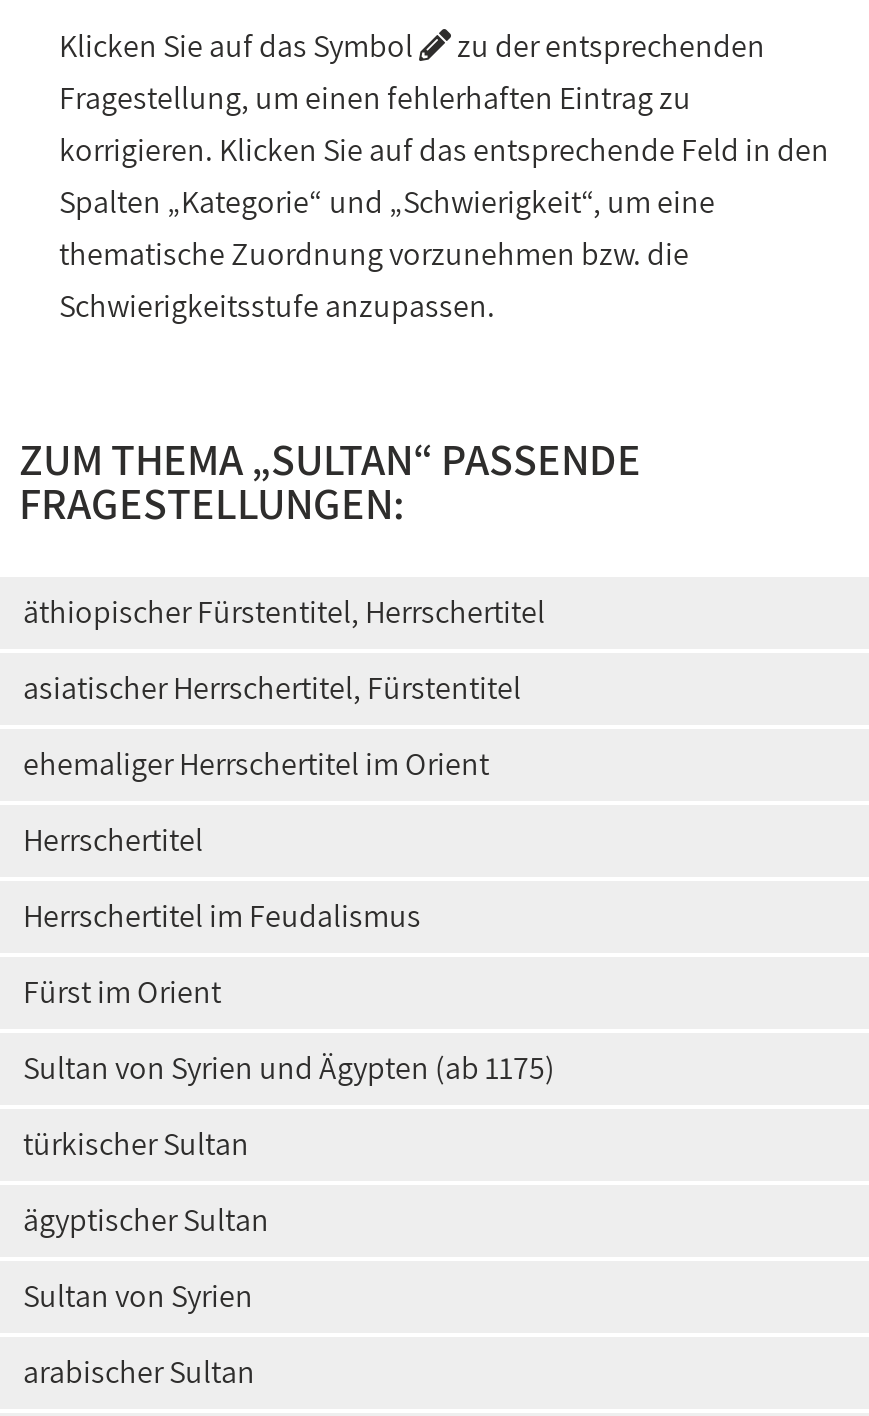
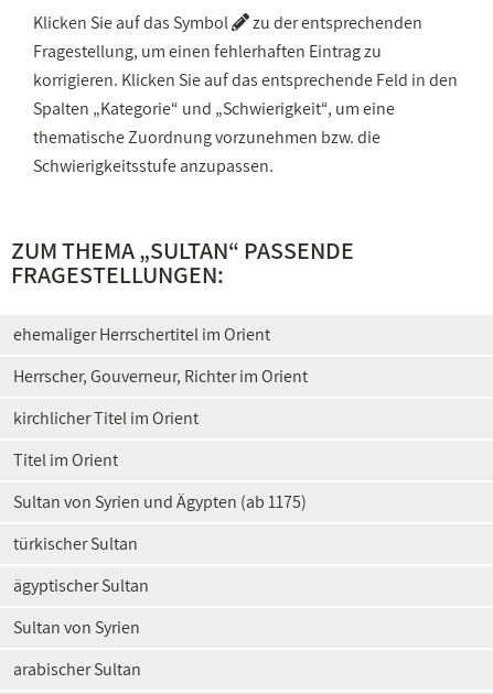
[23,591,545,709] äthiopischer Fürstentitel, Herrschertitel | asiatischer Herrschertitel, Fürstentitel -> none
[23,819,203,861] Herrschertitel -> [13,365,308,388] Herrscher, Gouverneur, Richter im Orient
[23,895,421,937] Herrschertitel im Feudalismus -> [13,406,199,430] kirchlicher Titel im Orient
[23,971,221,1013] Fürst im Orient -> [13,448,118,471] Titel im Orient

